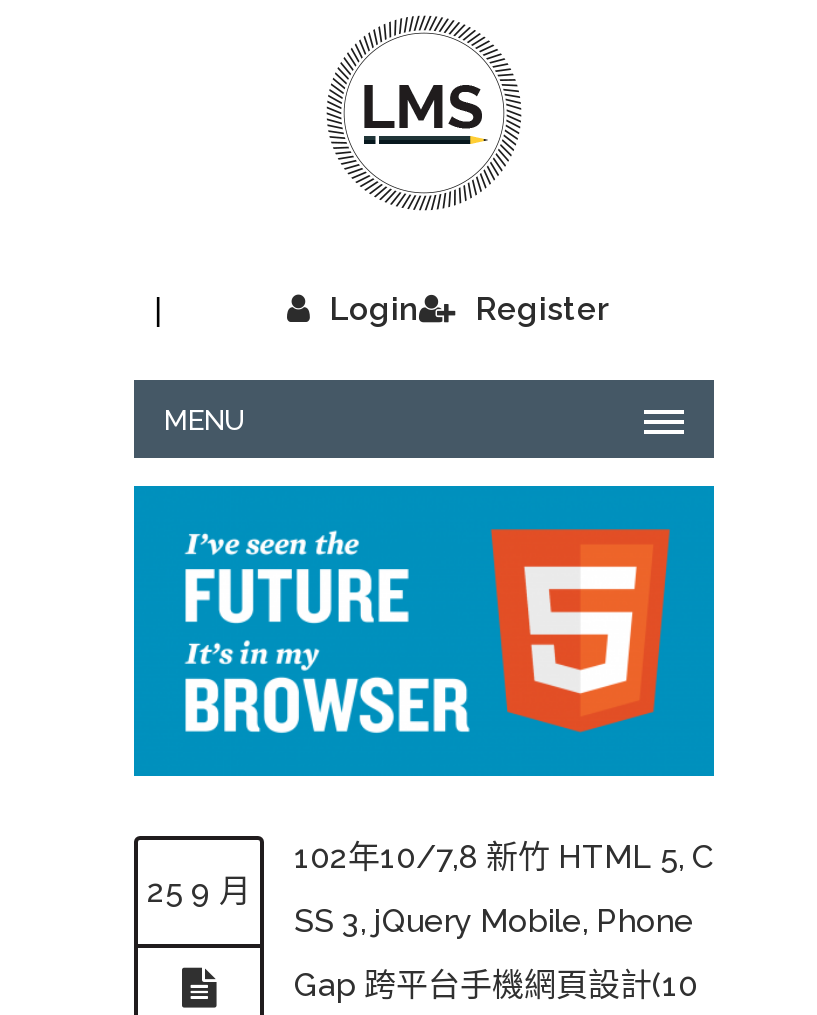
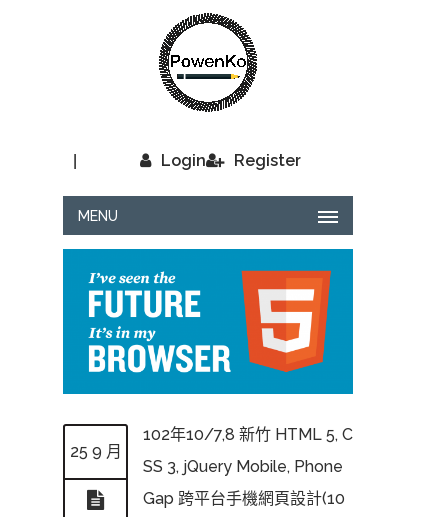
[328,16,520,210] [image] -> [159,13,257,112] [image]

